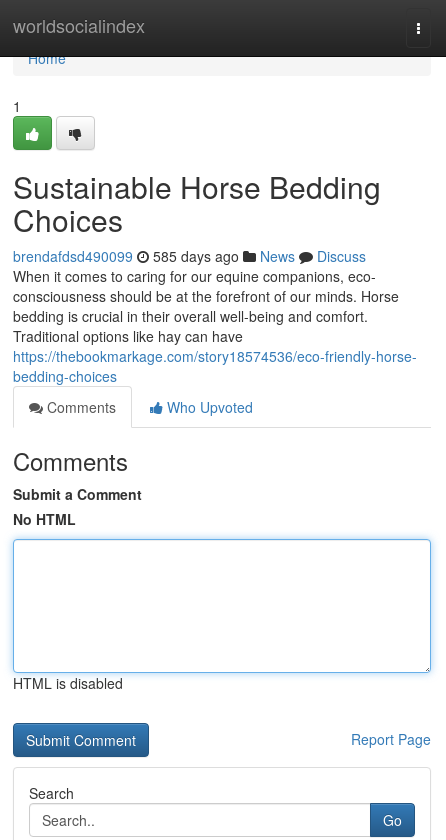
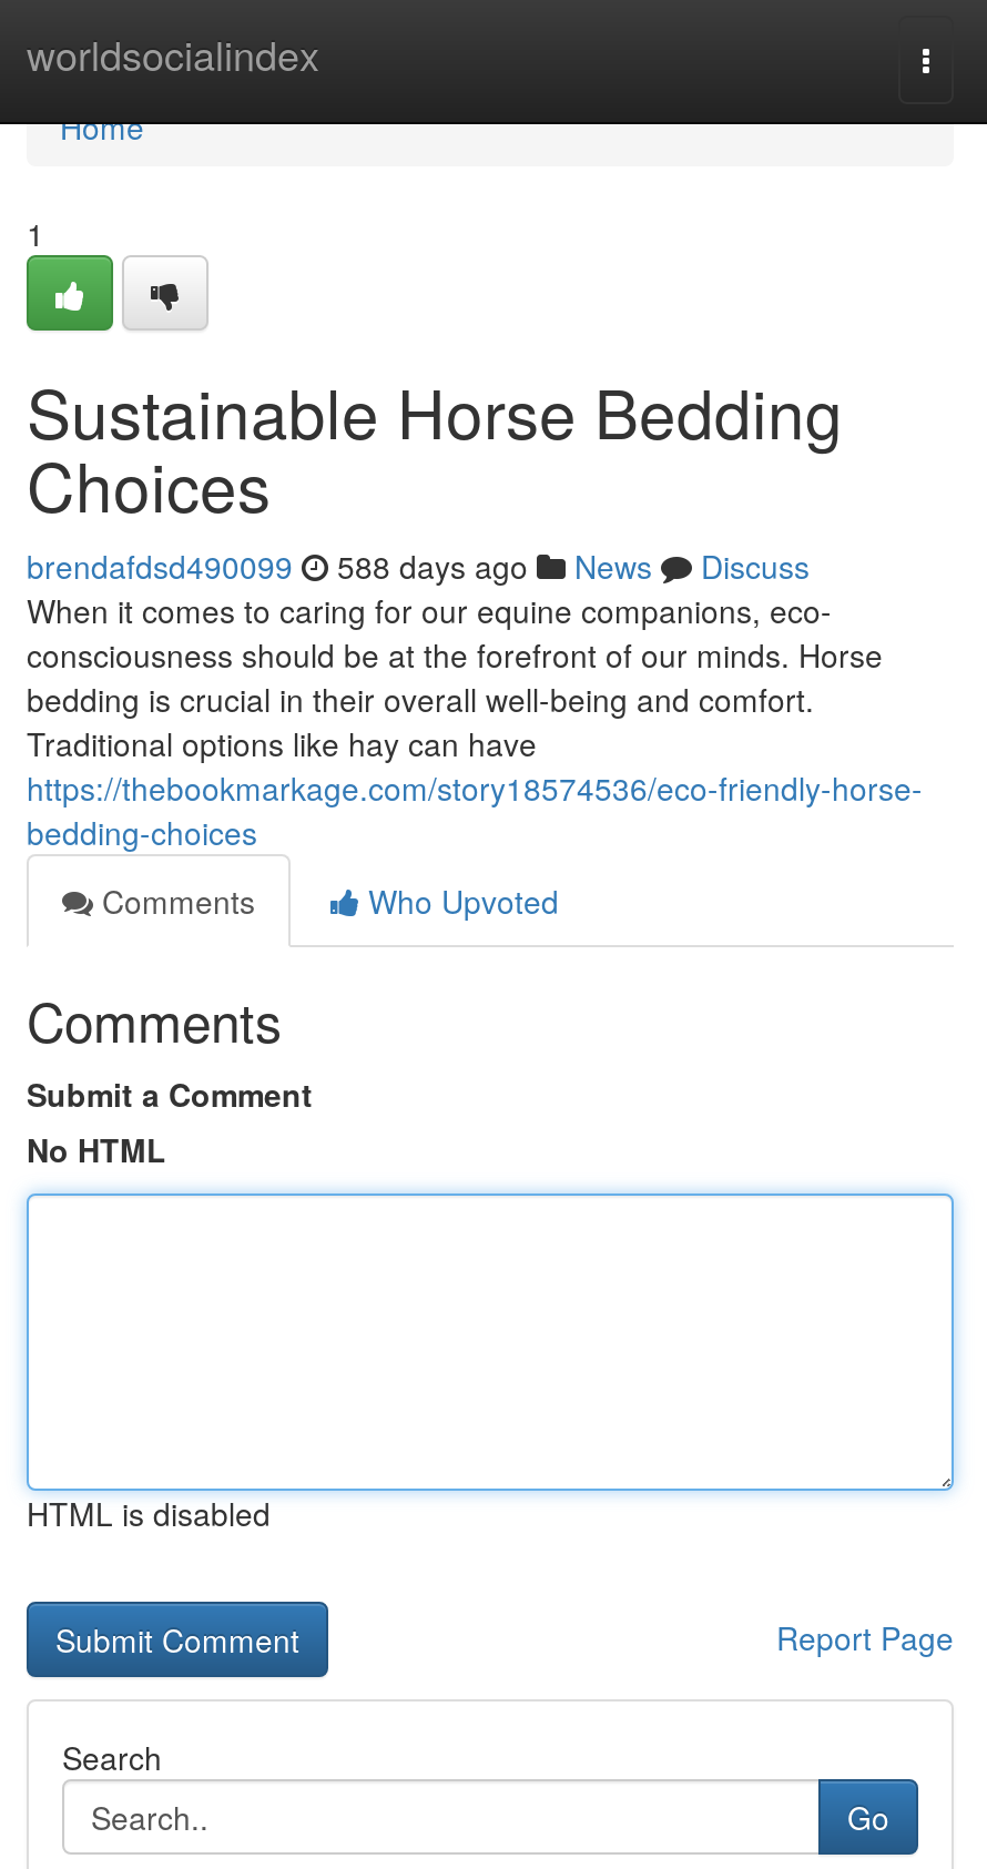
[13,246,366,266] brendafdsd490099 585 days ago News Discuss -> [27,544,810,588] brendafdsd490099 588 days ago News Discuss

